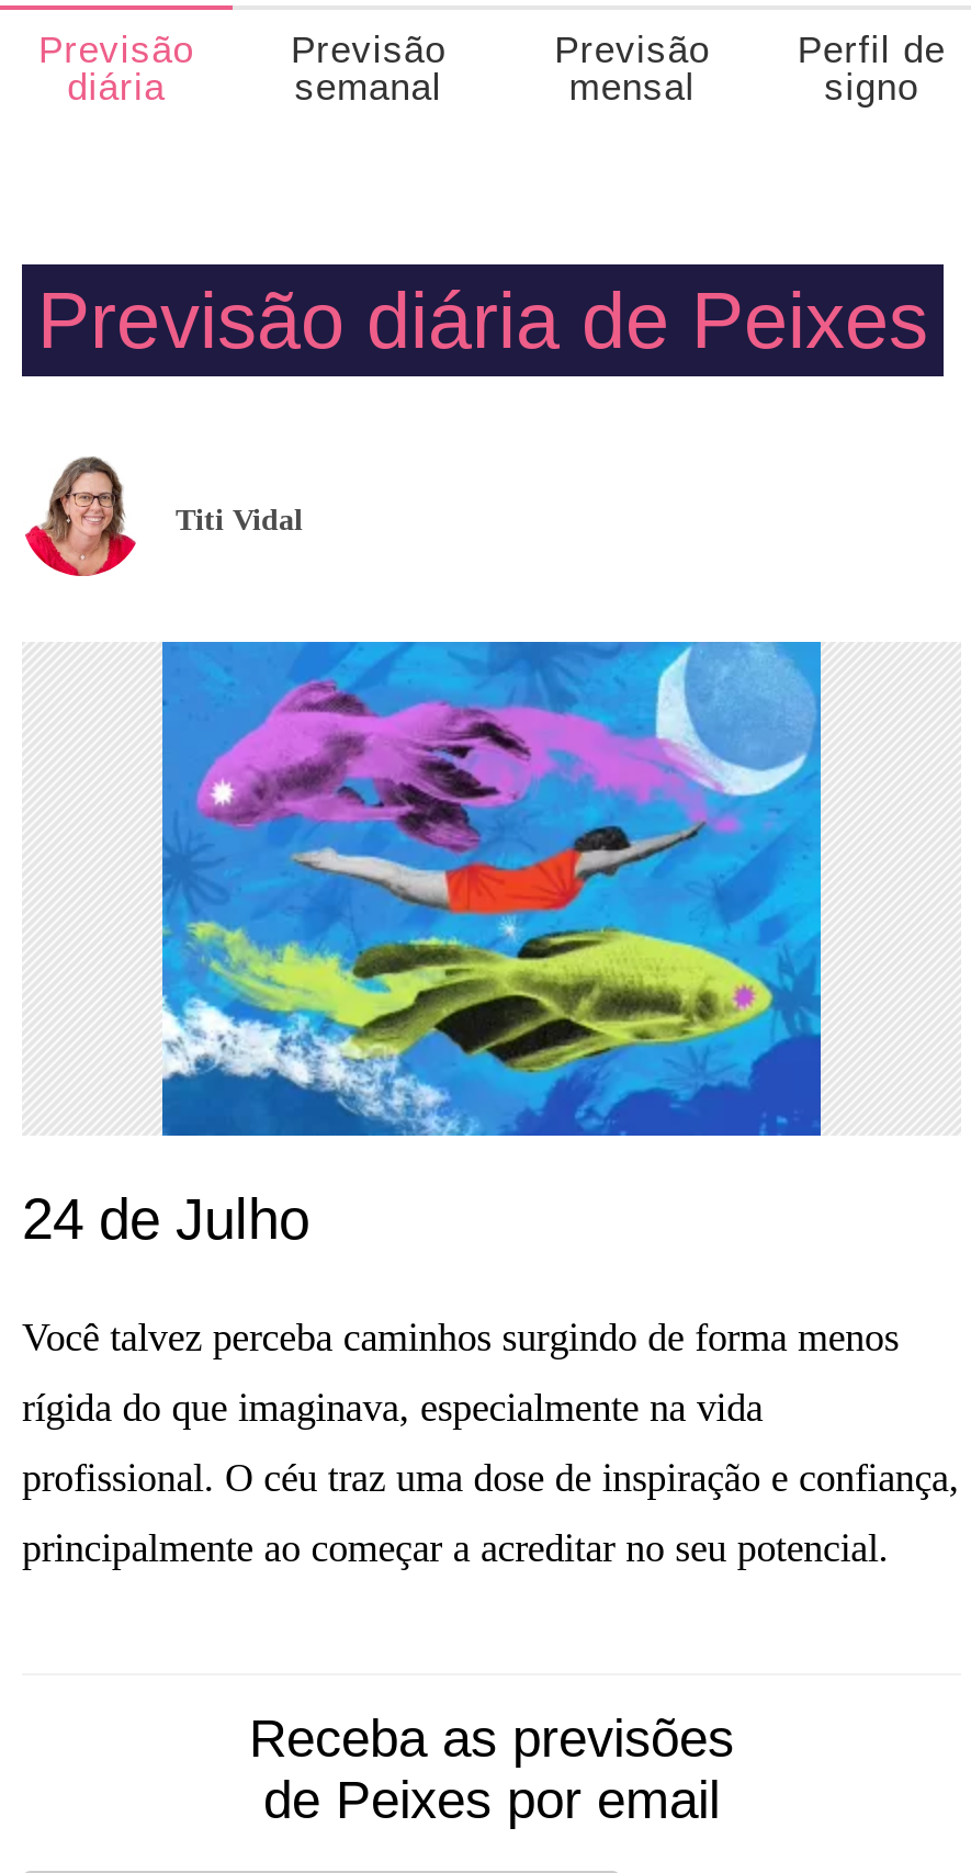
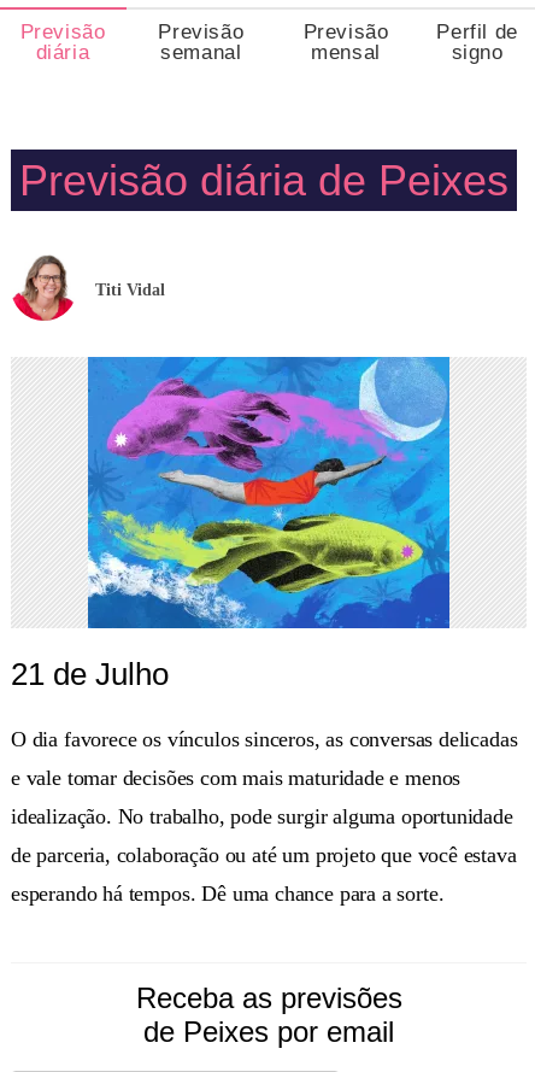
[22,1186,959,1570] 24 de Julho | Você talvez perceba caminhos surgindo de forma menos | rígida do que imaginava, especialmente na vida | profissional. O céu traz uma dose de inspiração e confiança, | principalmente ao começar a acreditar no seu potencial. -> [11,656,517,906] 21 de Julho | O dia favorece os vínculos sinceros, as conversas delicadas | e vale tomar decisões com mais maturidade e menos | idealização. No trabalho, pode surgir alguma oportunidade | de parceria, colaboração ou até um projeto que você estava | esperando há tempos. Dê uma chance para a sorte.

